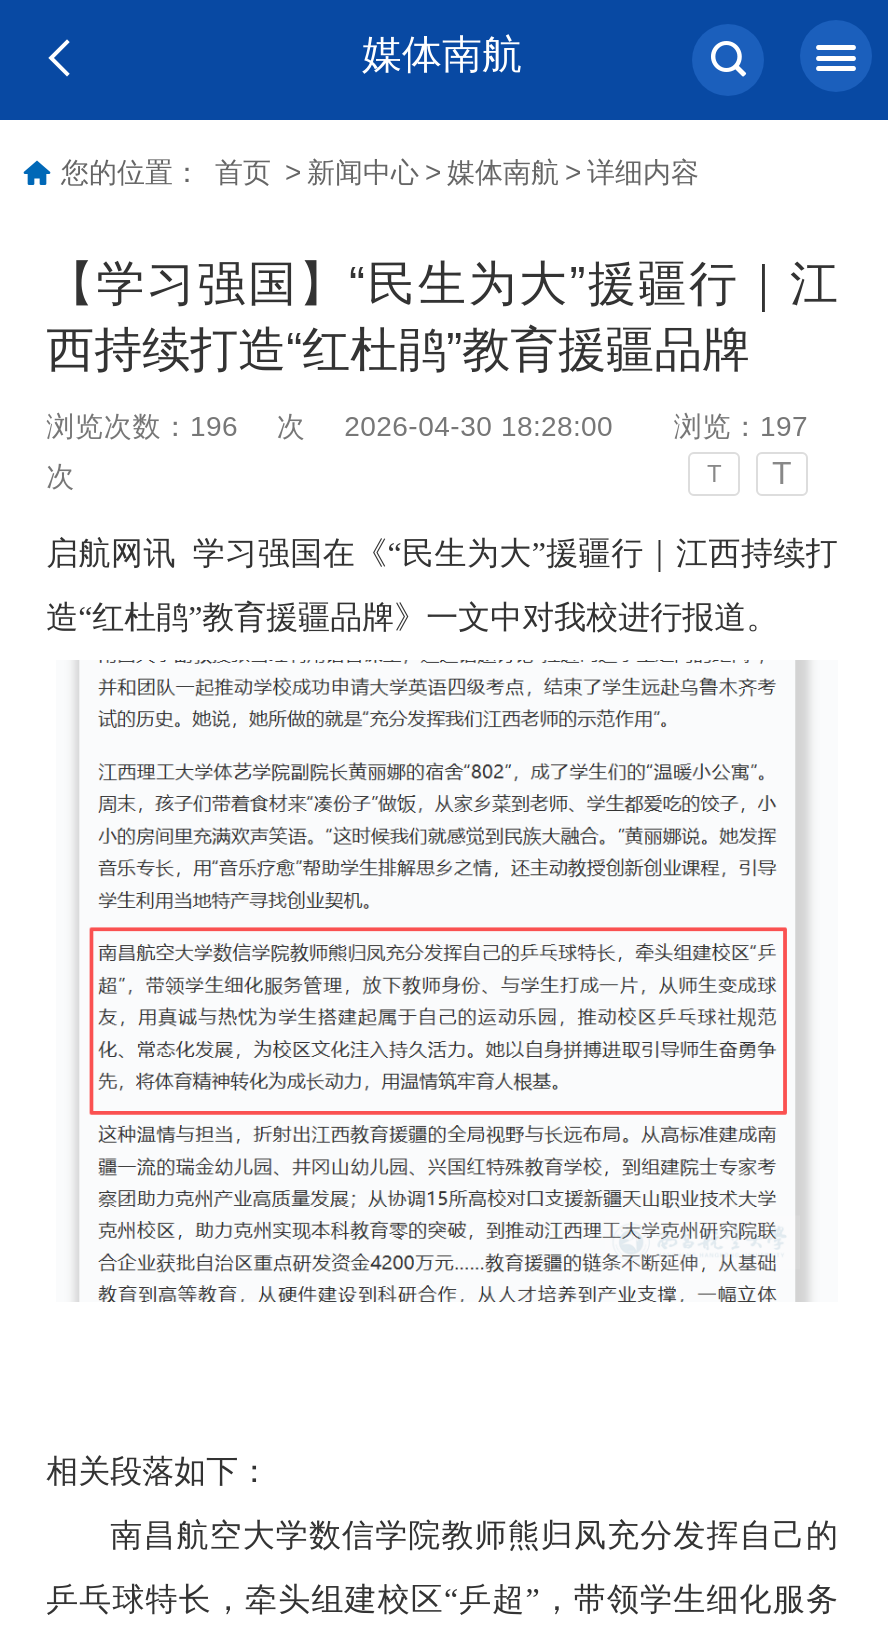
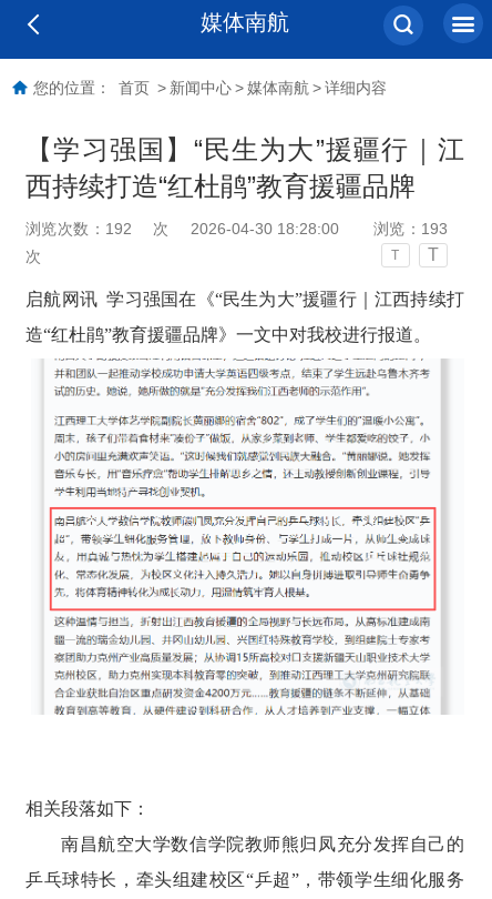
[46,409,238,441] 浏览次数：196 -> [26,219,132,237] 浏览次数：192
[673,409,808,441] 浏览：197 -> [373,219,448,237] 浏览：193

